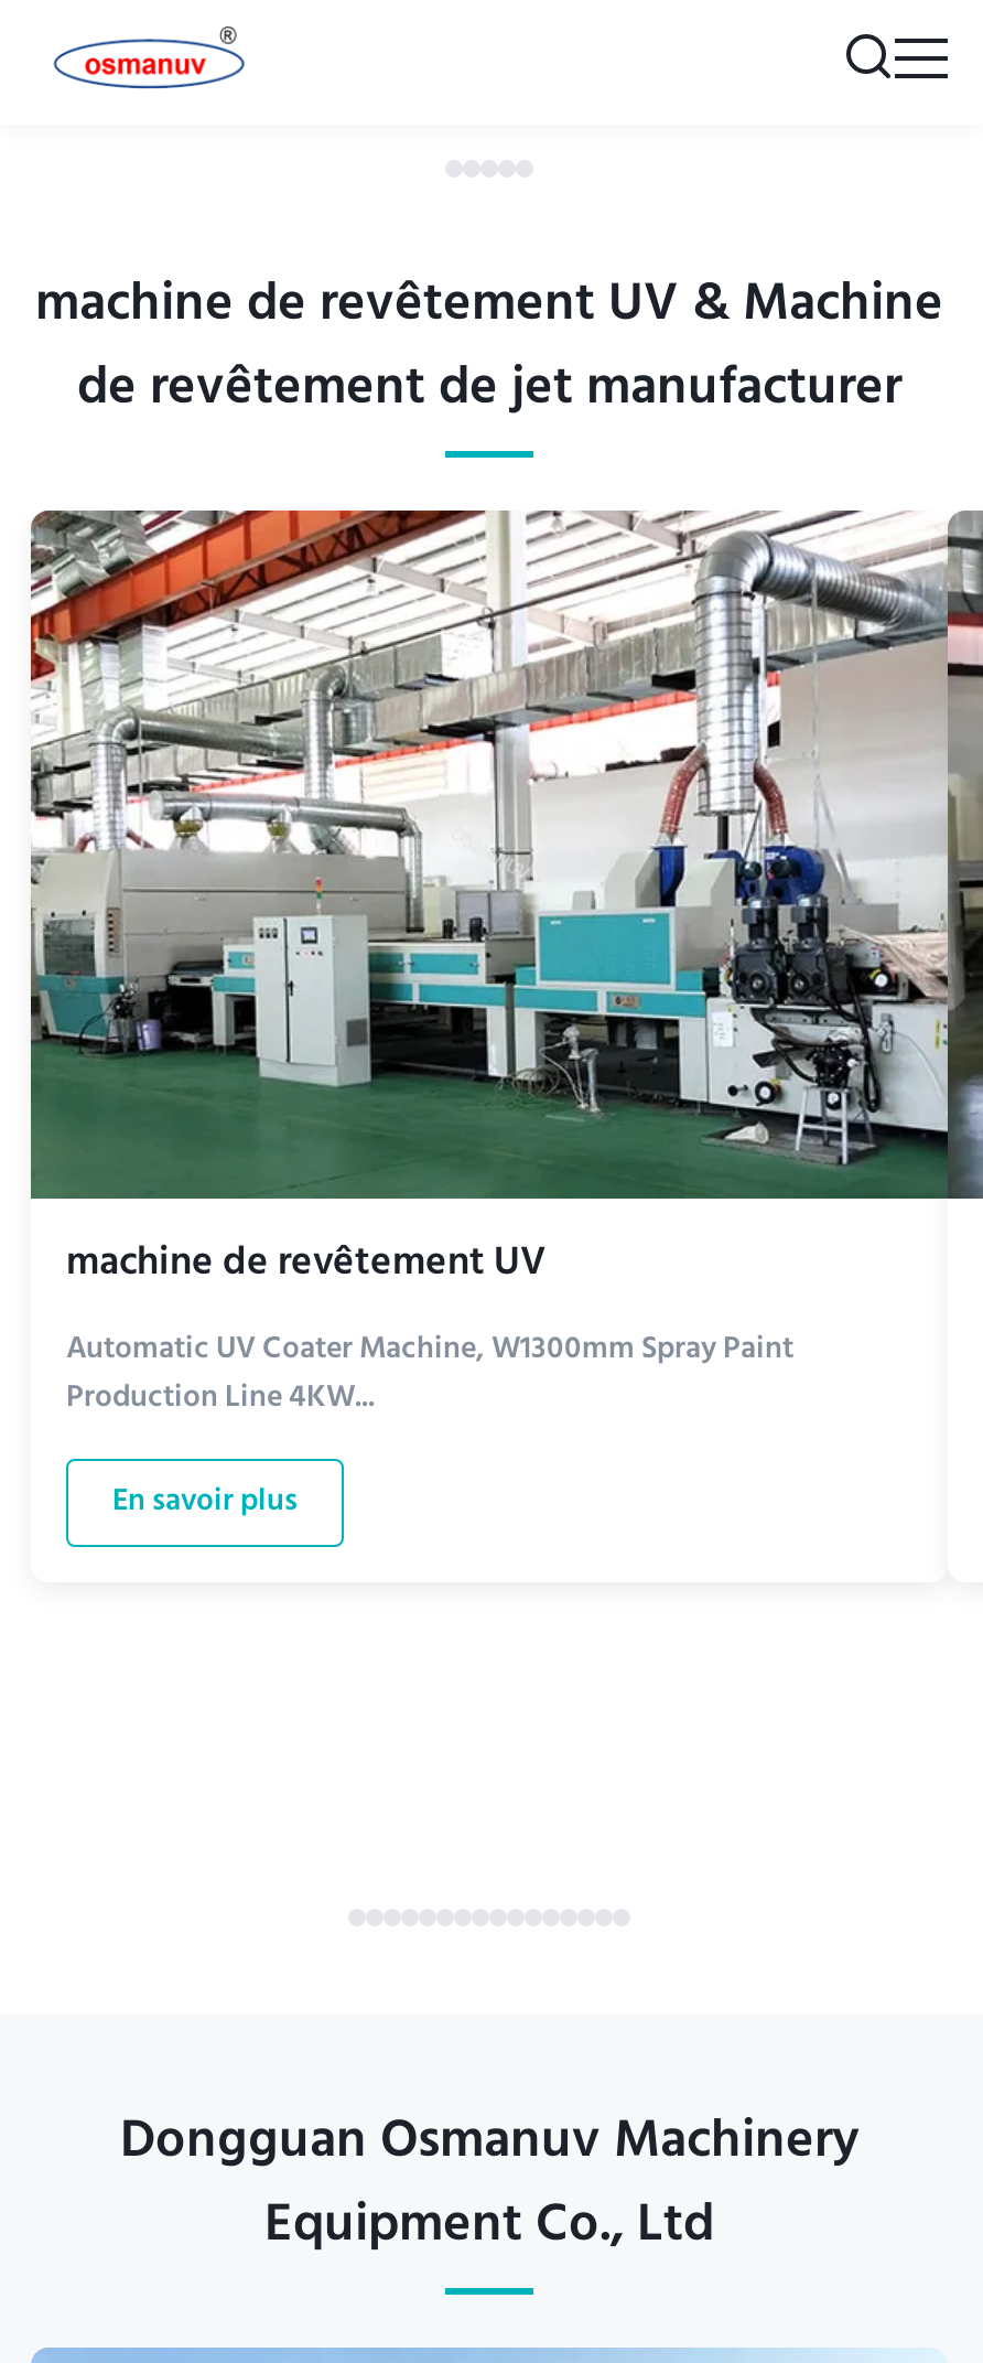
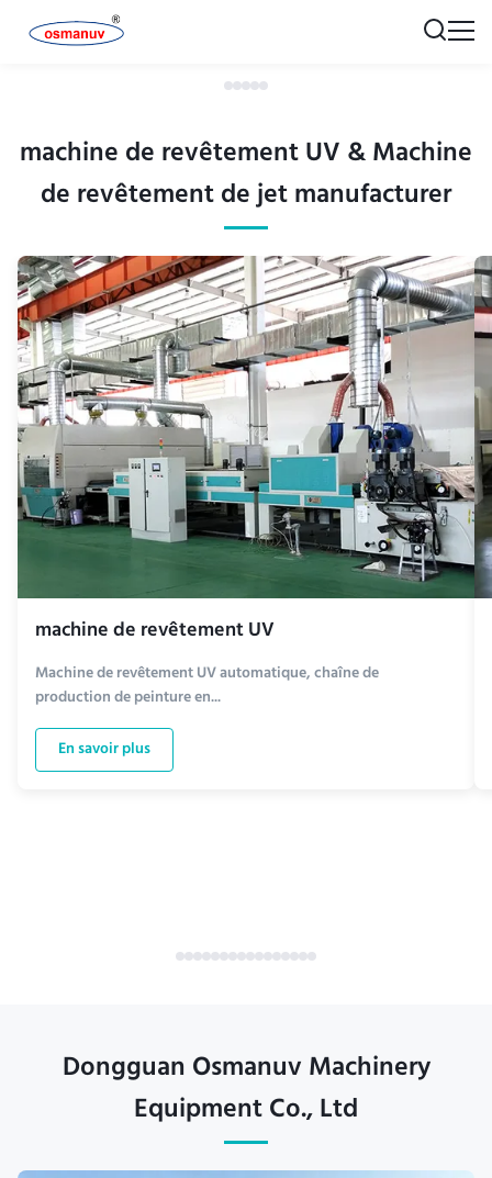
[66,1320,793,1431] Automatic UV Coater Machine, W1300mm Spray Paint | Production Line 4KW... -> [35,659,379,714] Machine de revêtement UV automatique, chaîne de | production de peinture en...

